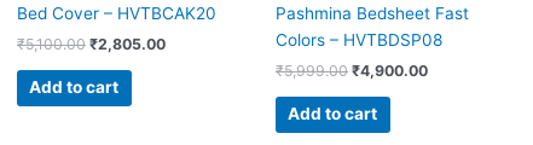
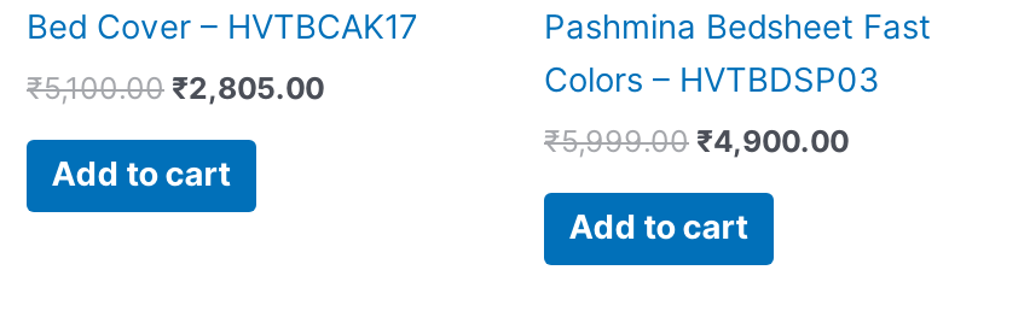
[17,3,216,23] Bed Cover – HVTBCAK20 -> [27,7,418,45] Bed Cover – HVTBCAK17
[276,30,442,49] Colors – HVTBDSP08 -> [544,60,880,98] Colors – HVTBDSP03

